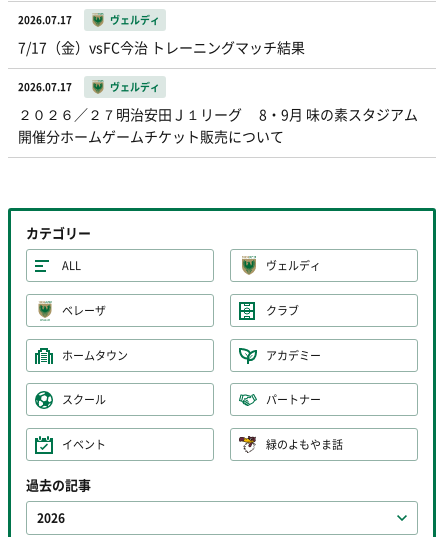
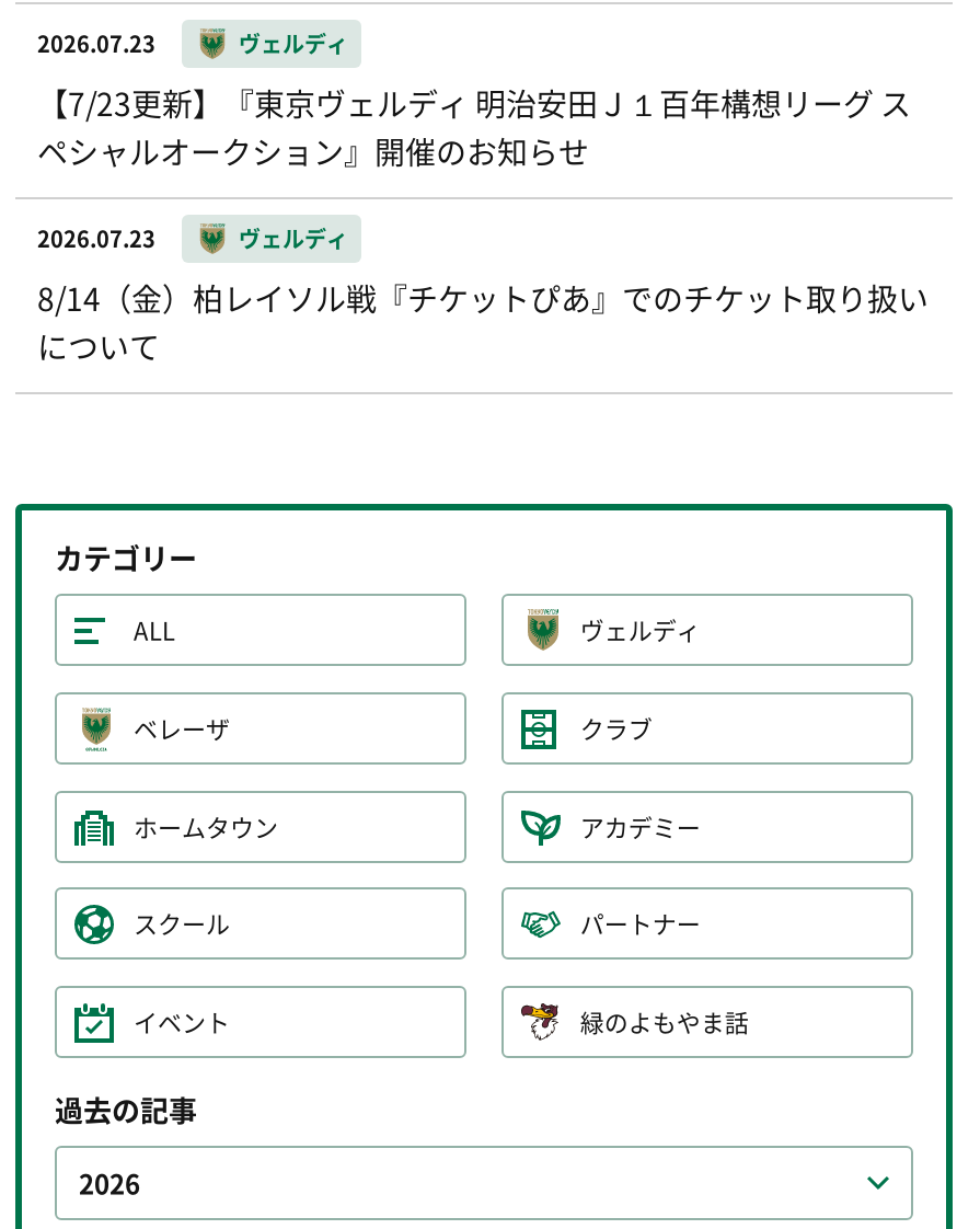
[18,12,72,27] 2026.07.17 -> [37,26,155,59] 2026.07.23
[18,37,305,57] 7/17（金）vsFC今治 トレーニングマッチ結果 -> [37,81,911,173] 【7/23更新】『東京ヴェルディ 明治安田Ｊ１百年構想リーグ ス | ペシャルオークション』開催のお知らせ
[18,79,72,94] 2026.07.17 -> [37,221,155,254] 2026.07.23
[18,104,418,146] ２０２６／２７明治安田Ｊ１リーグ 8・9月 味の素スタジアム | 開催分ホームゲームチケット販売について -> [37,276,929,368] 8/14（金）柏レイソル戦『チケットぴあ』でのチケット取り扱い | について

